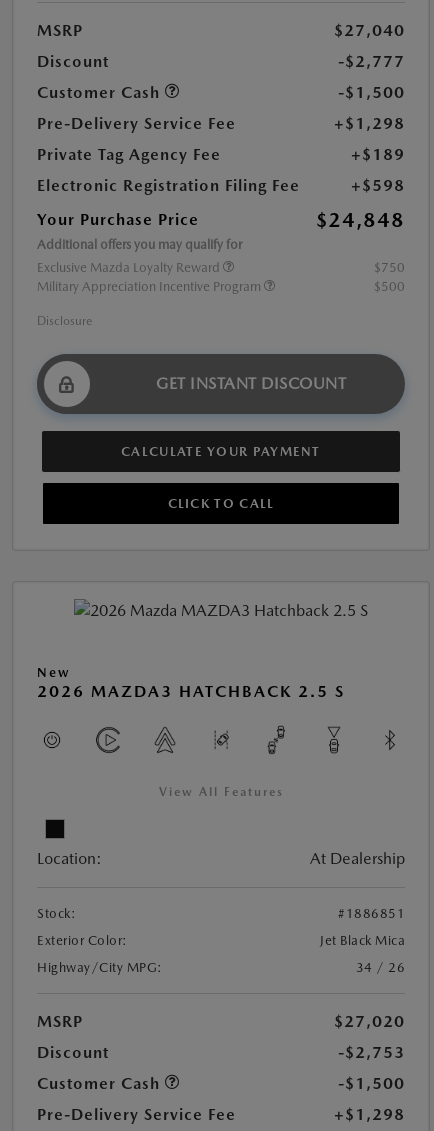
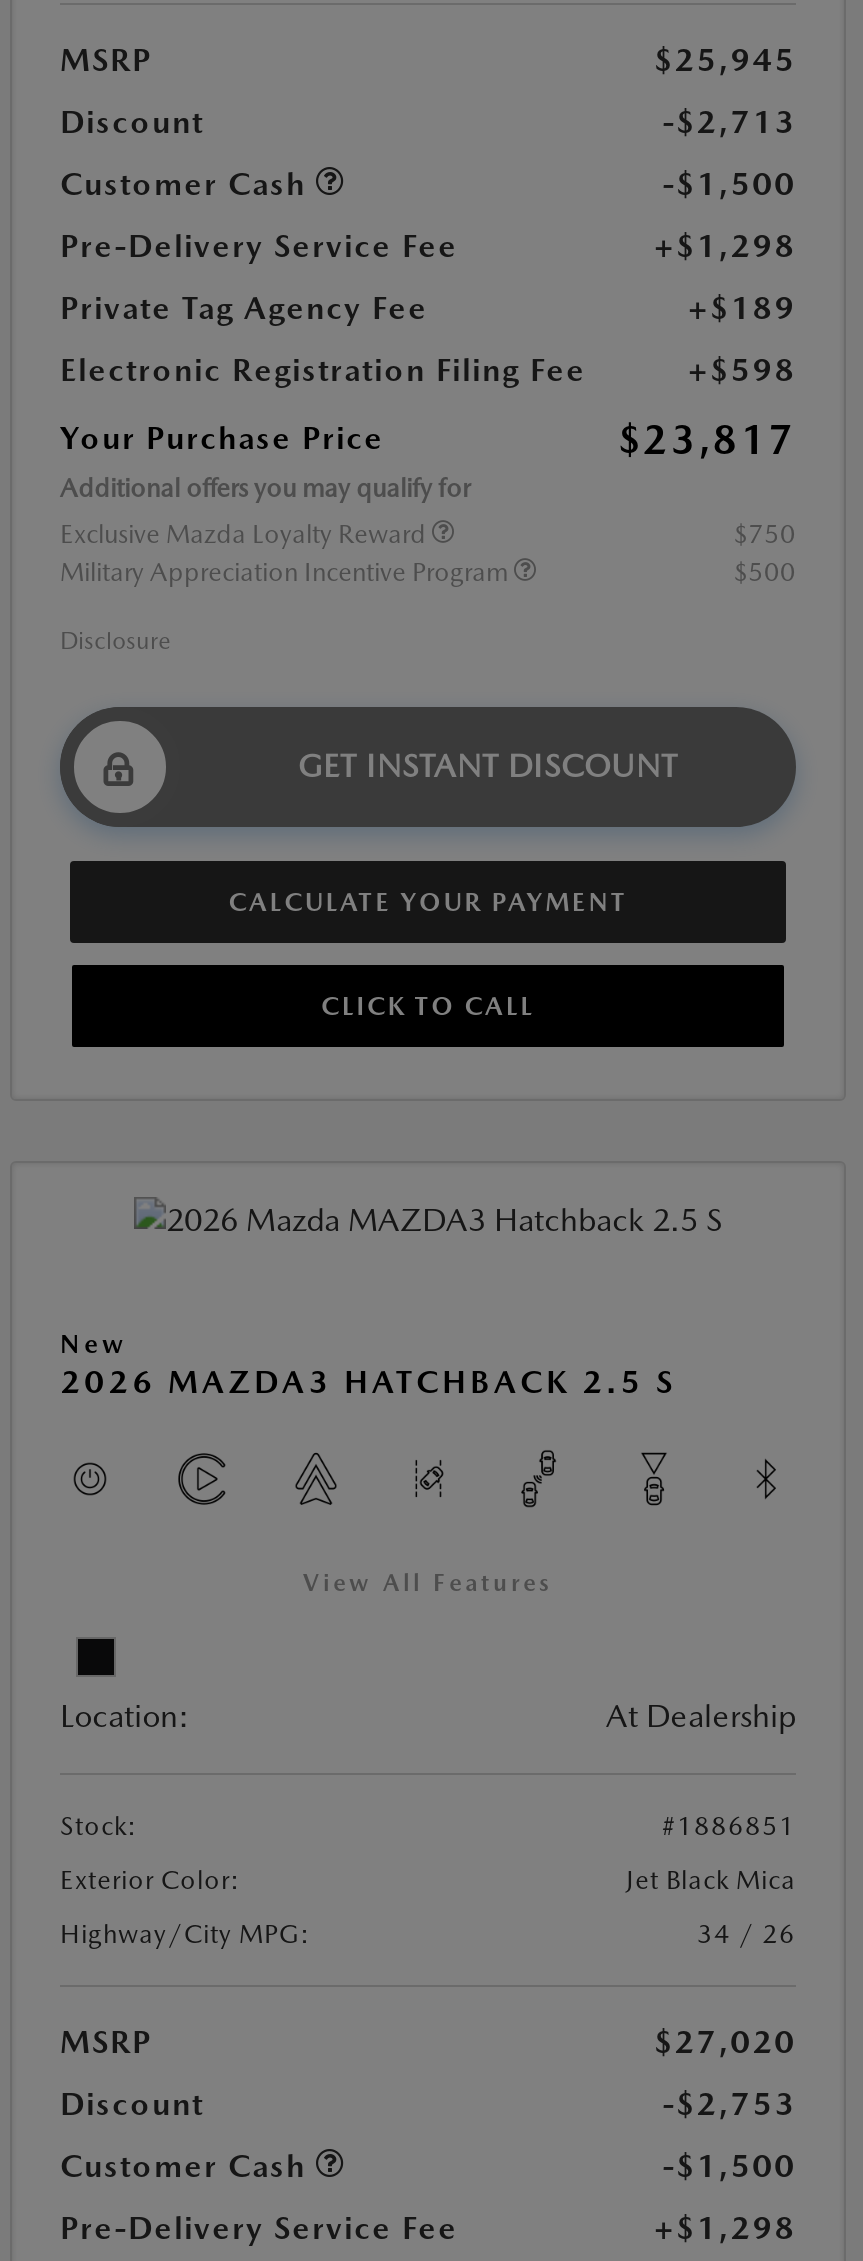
[334,21,405,40] $27,040 -> [654,40,796,78] $25,945
[338,52,405,71] -$2,777 -> [662,102,796,140] -$2,713
[316,208,405,232] $24,848 -> [618,414,796,462] $23,817

